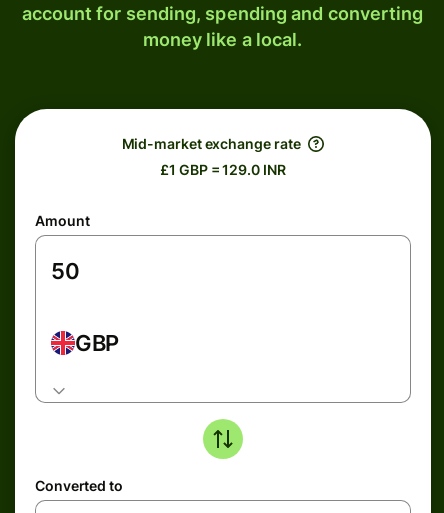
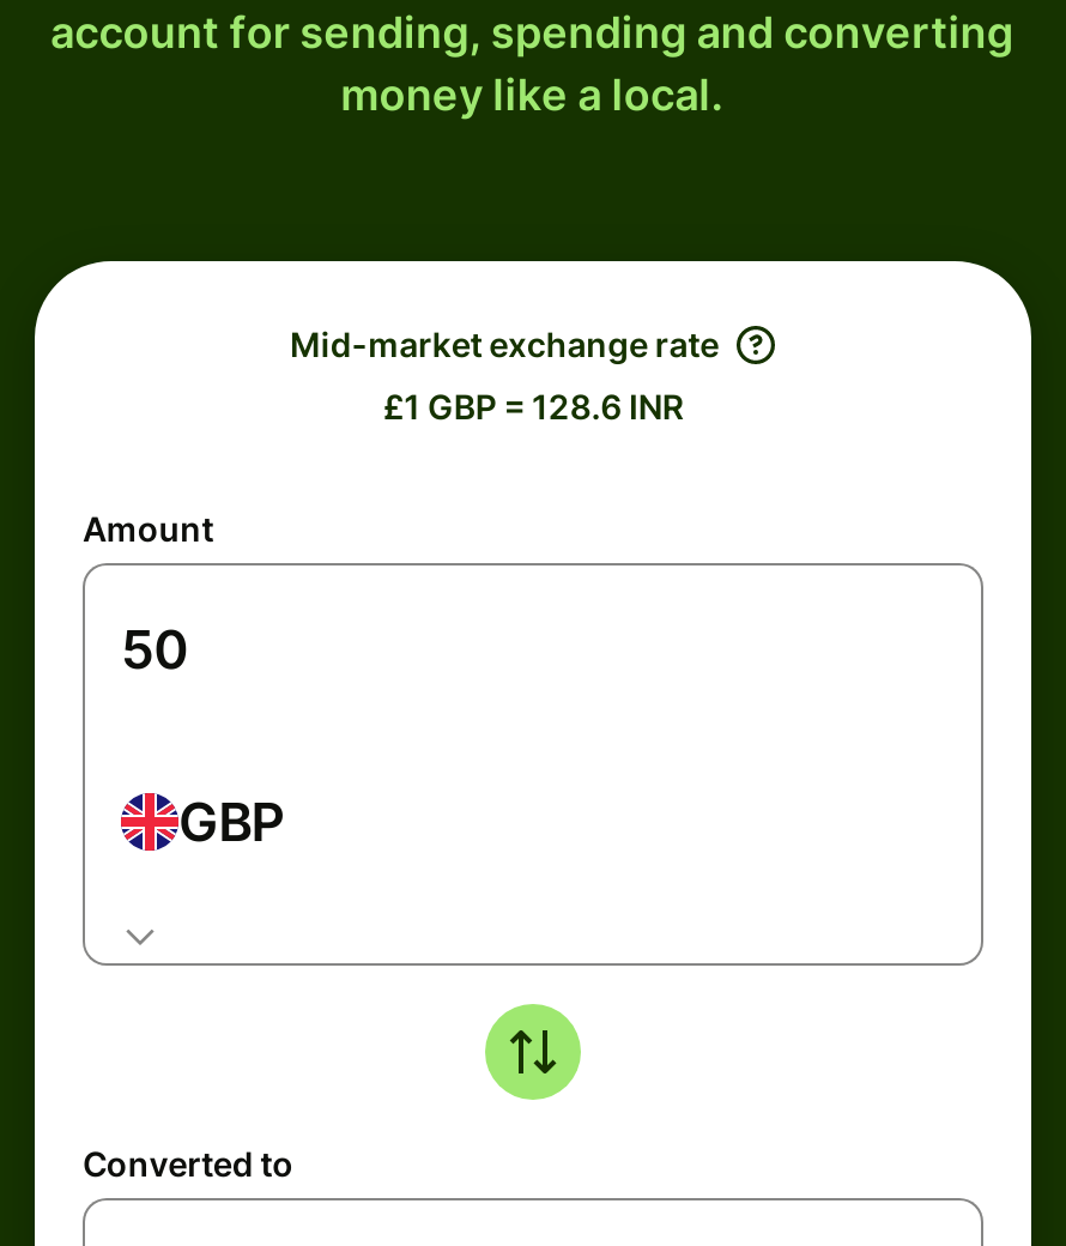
[160,161,286,178] £1 GBP = 129.0 INR -> [383,386,683,427] £1 GBP = 128.6 INR

